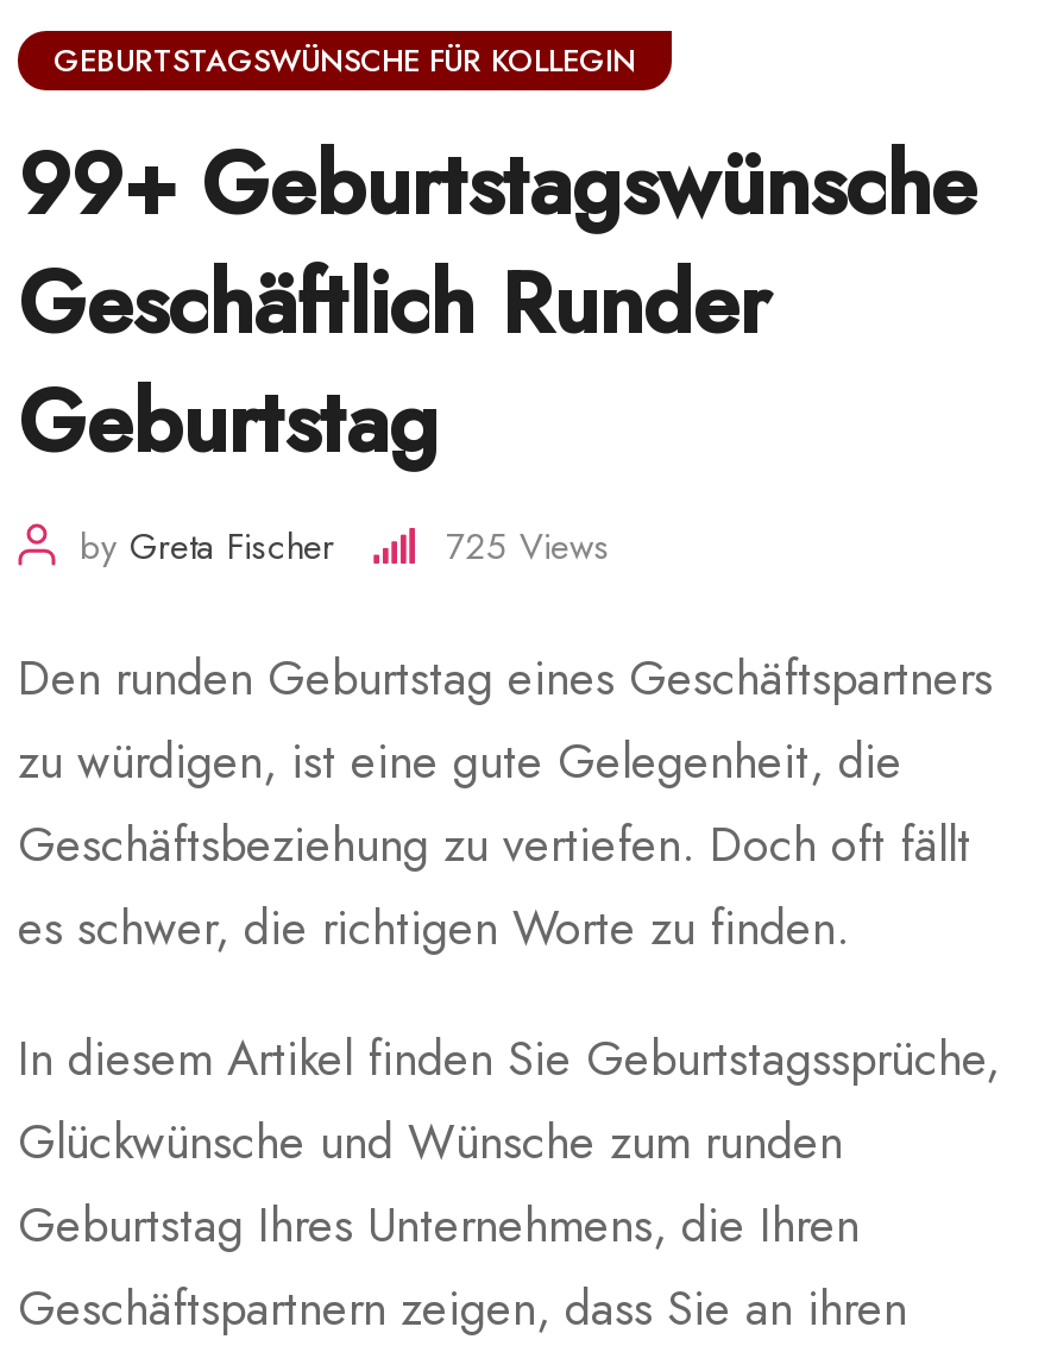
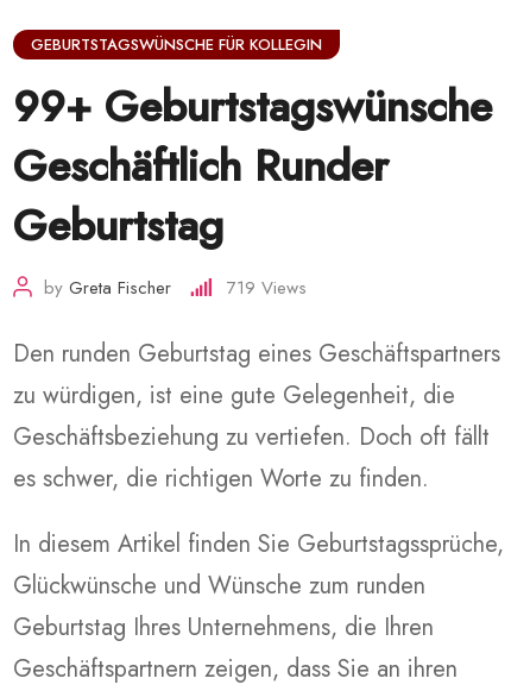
[446,520,610,572] 725 Views -> [227,275,307,301] 719 Views

